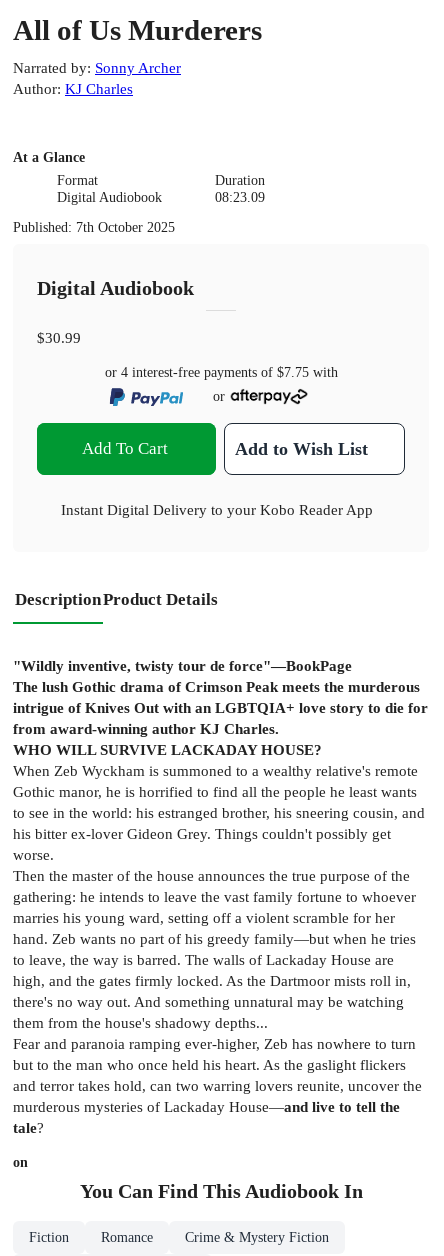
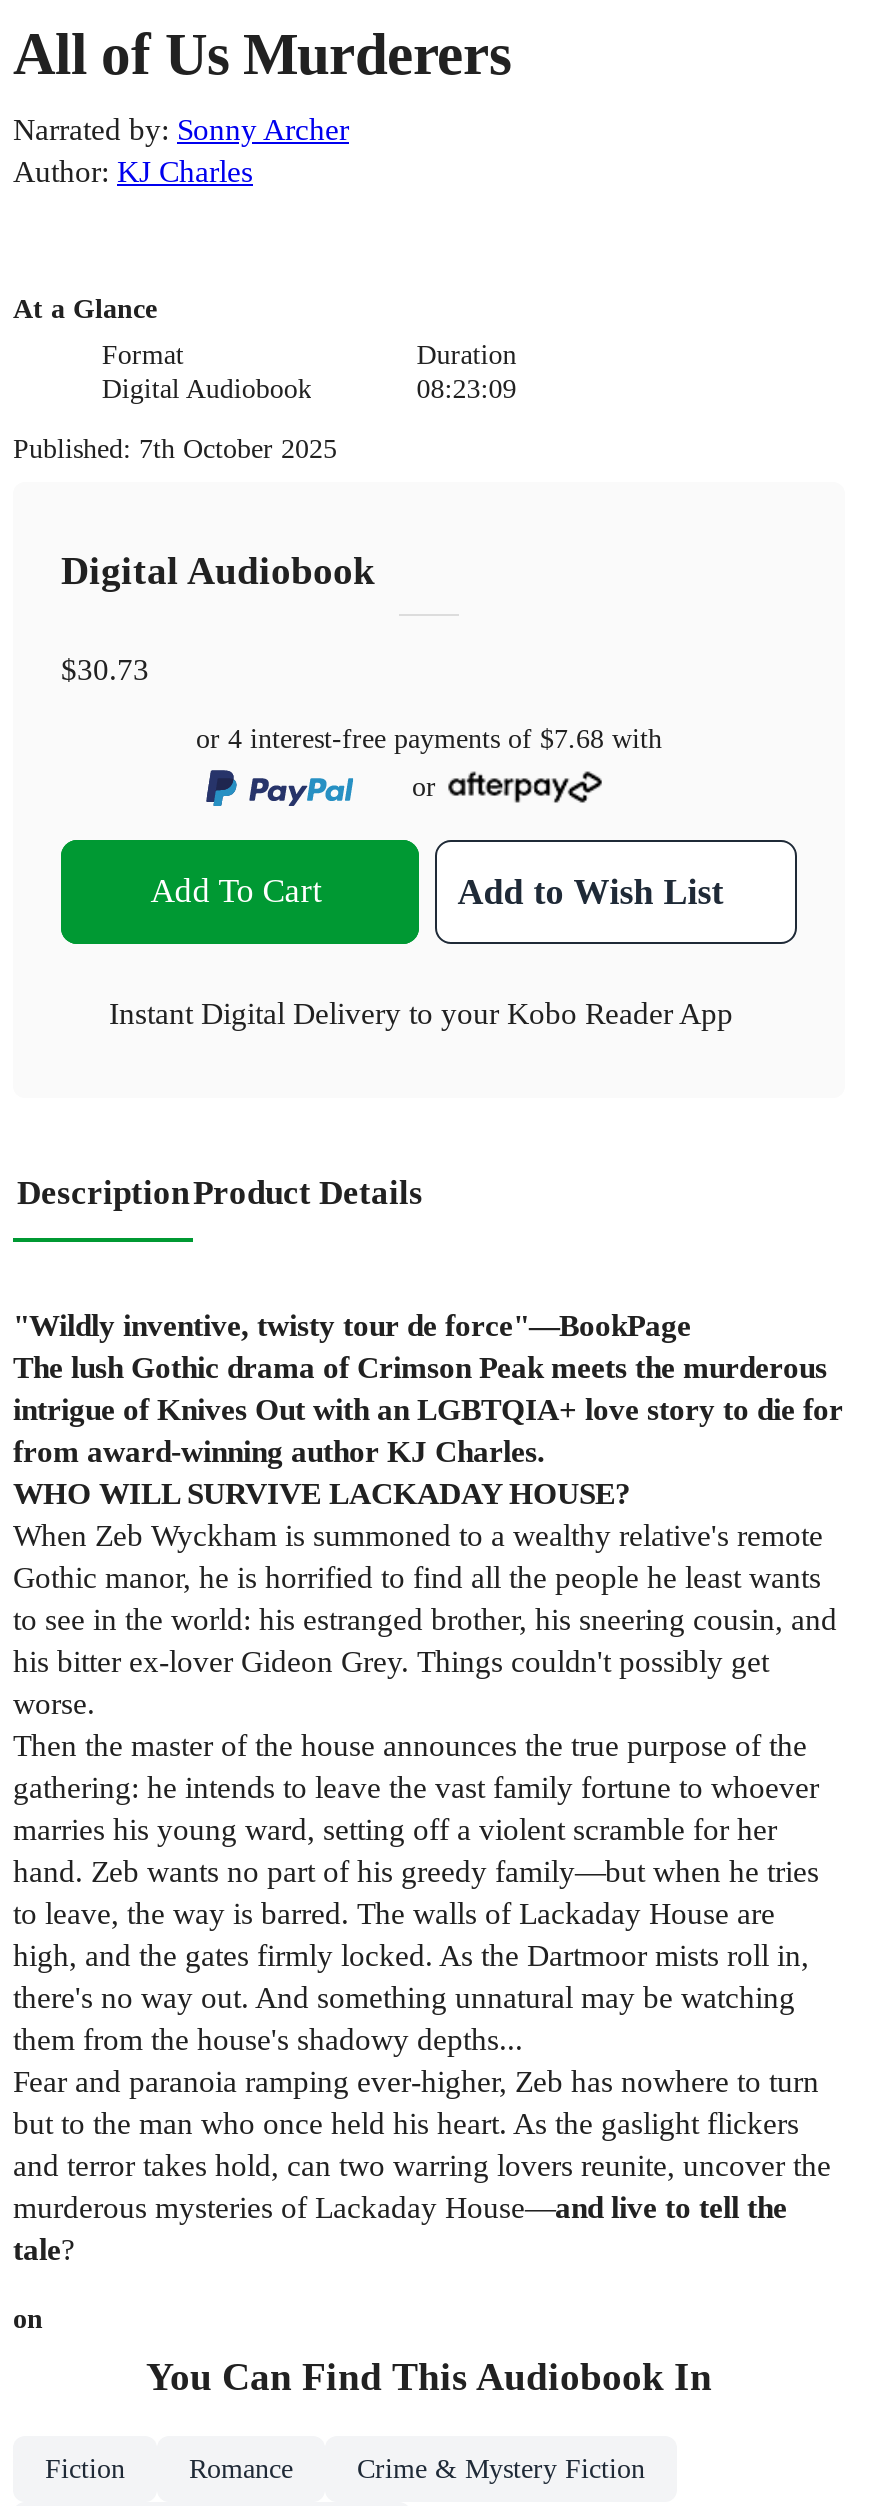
[215,190,265,205] 08:23.09 -> [417,375,517,405] 08:23:09
[37,329,81,346] $30.99 -> [61,652,149,686] $30.73
[104,365,337,380] or 4 interest-free payments of $7.75 with -> [196,724,662,754] or 4 interest-free payments of $7.68 with

